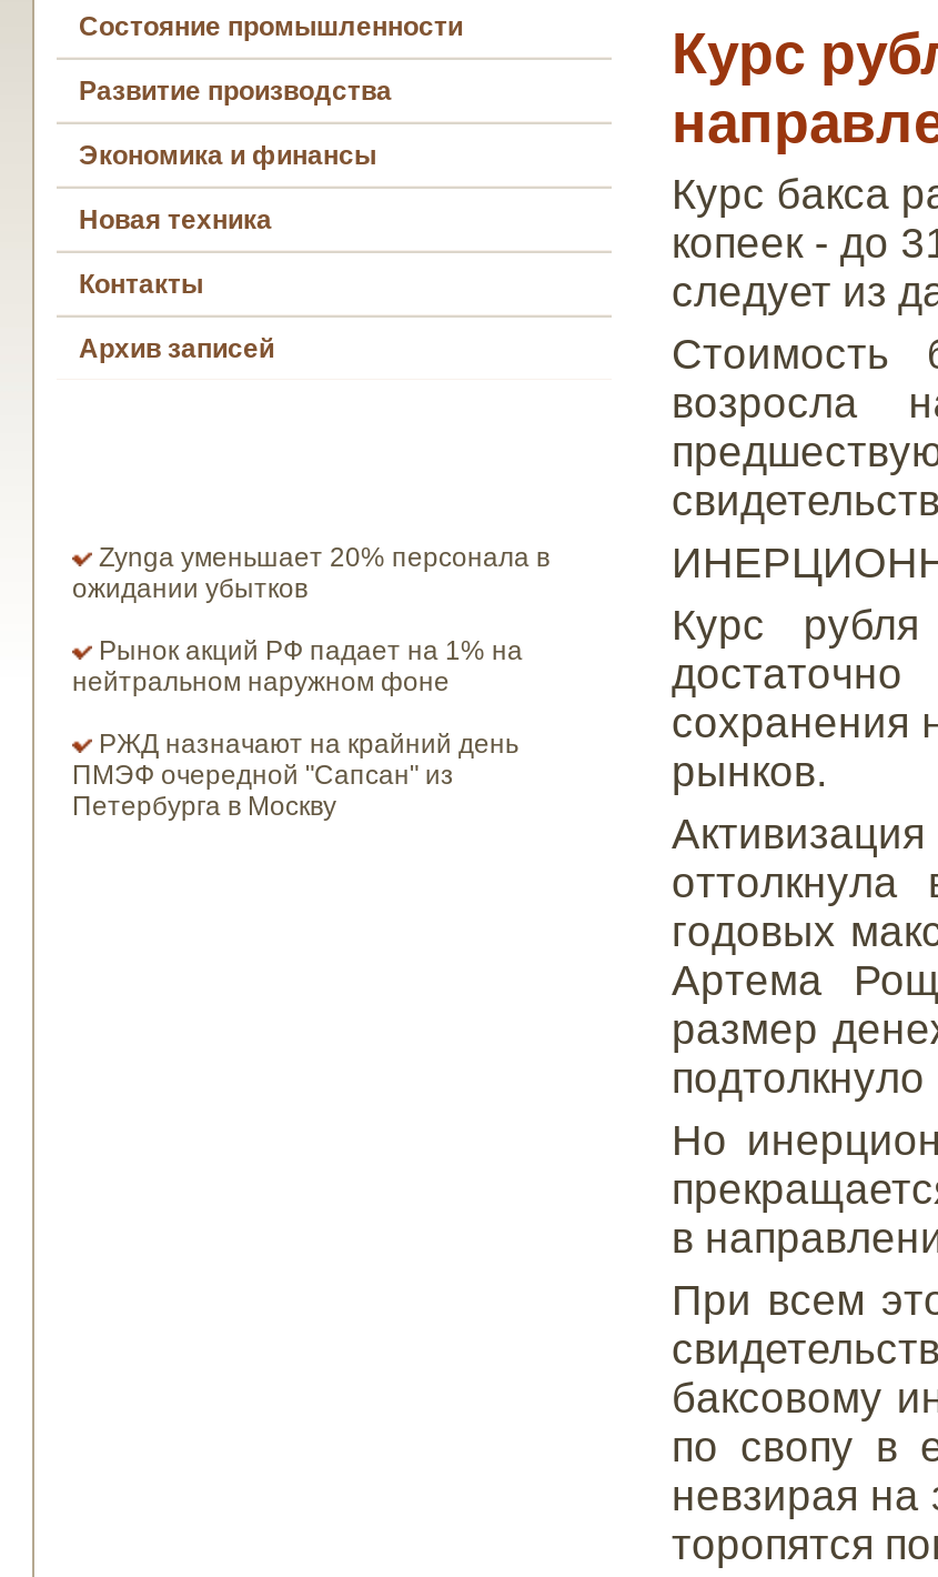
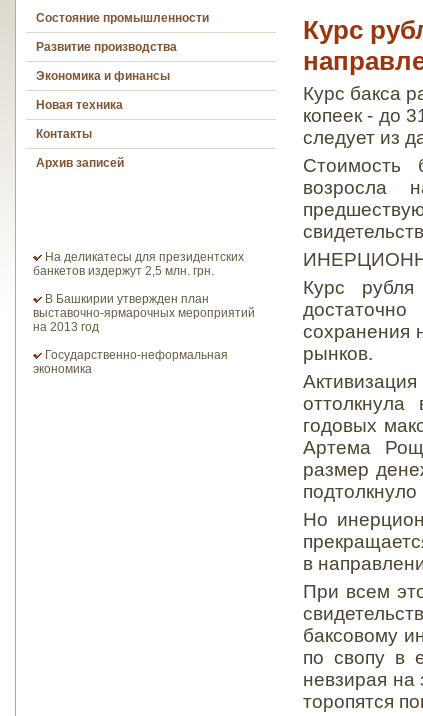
[72,542,549,604] Zynga уменьшает 20% персонала в | ожидании убытков -> [33,250,244,278] На деликатесы для президентских | банкетов издержут 2,5 млн. грн.
[72,635,523,697] Рынок акций РФ падает на 1% на | нейтральном наружном фоне -> [33,292,255,334] В Башкирии утвержден план | выставочно-ярмарочных мероприятий | на 2013 год
[72,729,518,822] РЖД назначают на крайний день | ПМЭФ очередной "Сапсан" из | Петербурга в Москву -> [33,348,228,376] Государственно-неформальная | экономика

